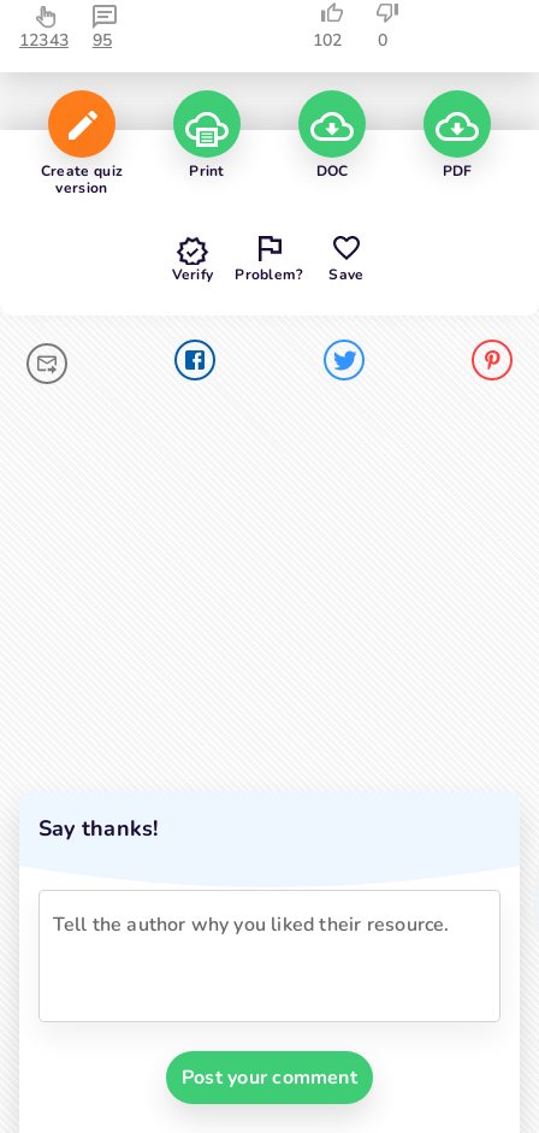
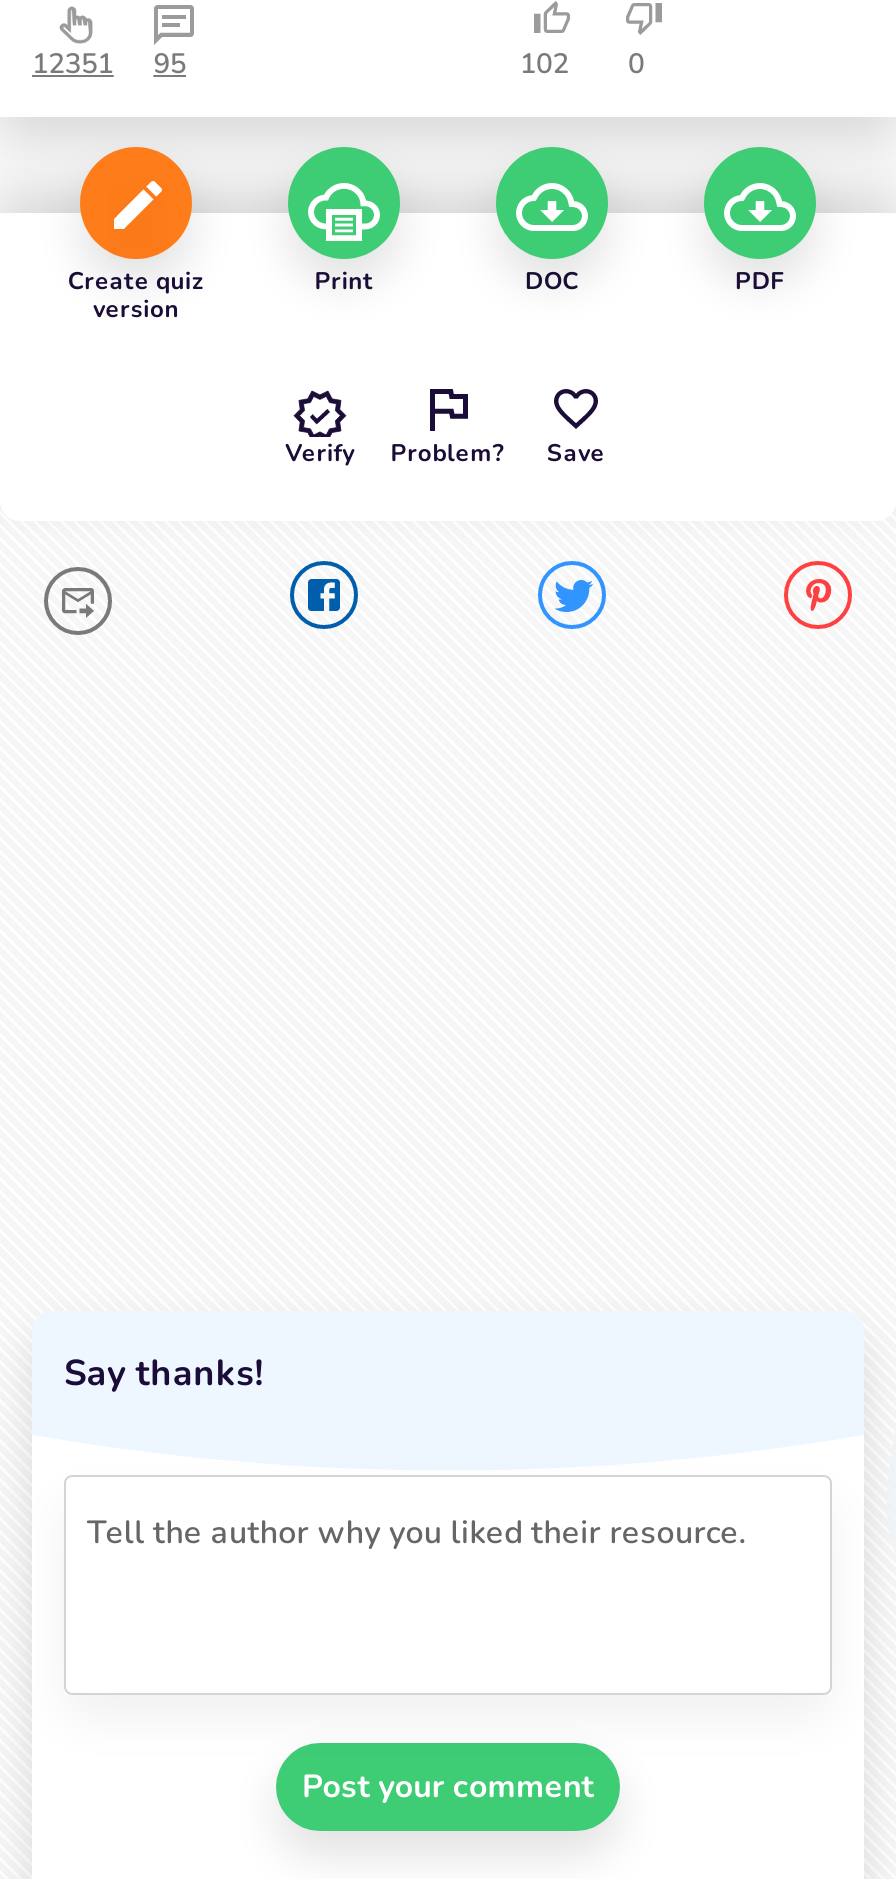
[19,28,112,51] 12343 95 -> [32,44,186,82] 12351 95

